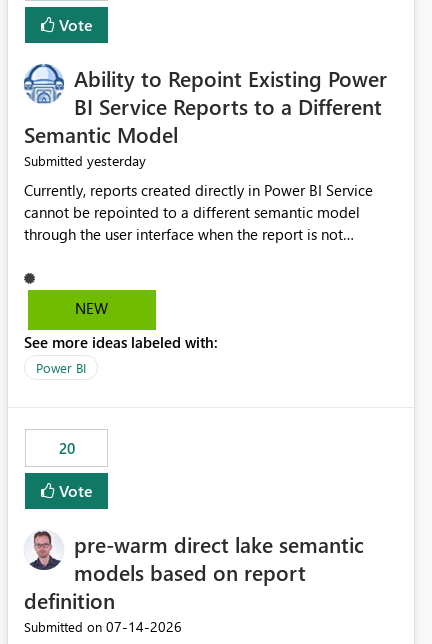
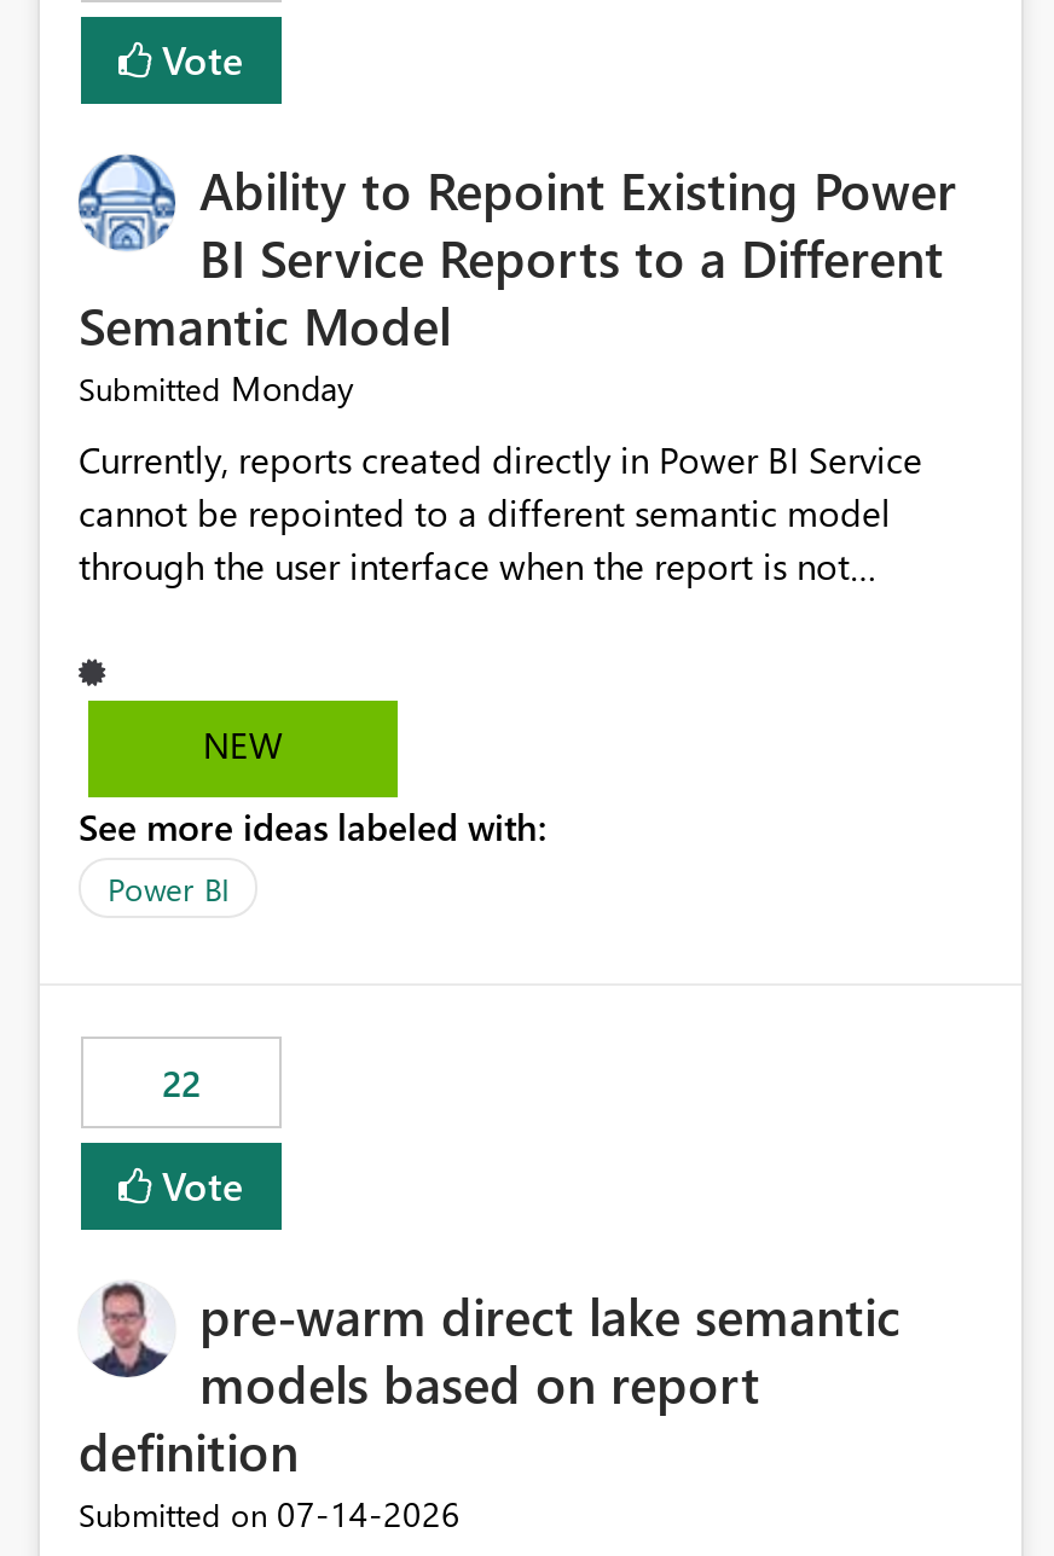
[24,151,146,170] Submitted yesterday -> [79,366,354,412] Submitted Monday
[58,438,74,458] 20 -> [162,1059,201,1108] 22

